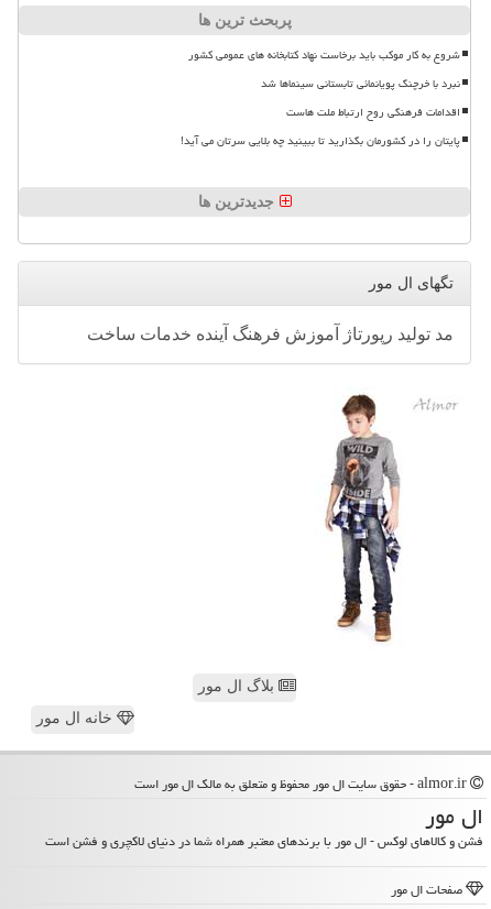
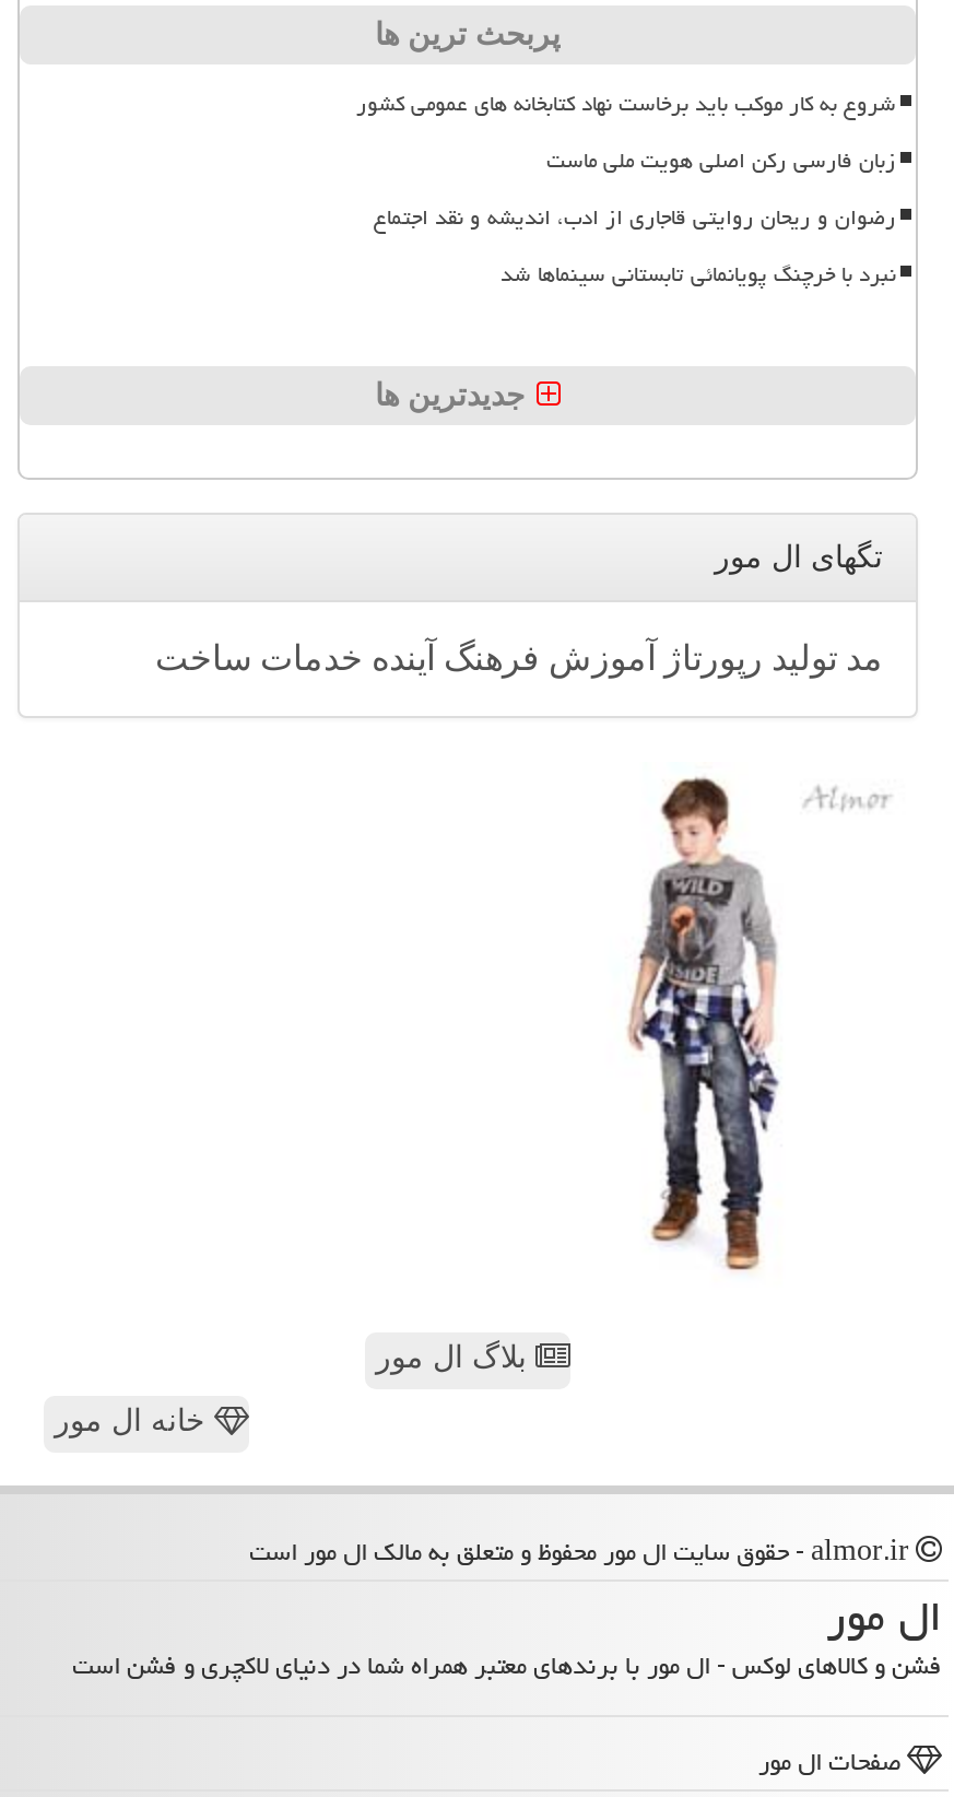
none -> [374,138,896,239] زبان فارسی رکن اصلی هویت ملی ماست | رضوان و ریحان روایتی قاجاری از ادب، اندیشه و نقد اجتماع
moved [261,72,460,94] -> [500,252,896,295]: نبرد با خرچنگ پویانمائی تابستانی سینماها شد
[181,101,460,151] اقدامات فرهنگی روح ارتباط ملت هاست | پایتان را در کشورمان بگذارید تا ببینید چه بلایی سرتان می آید! -> none

